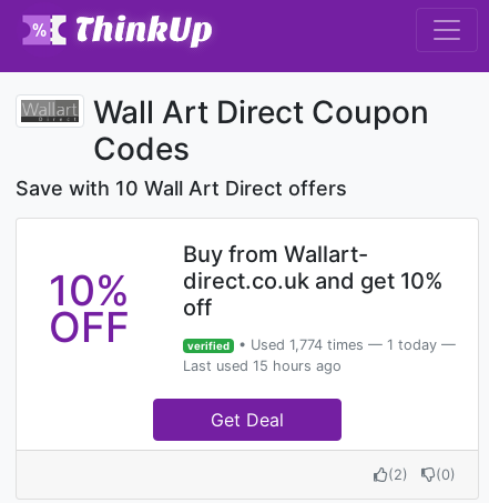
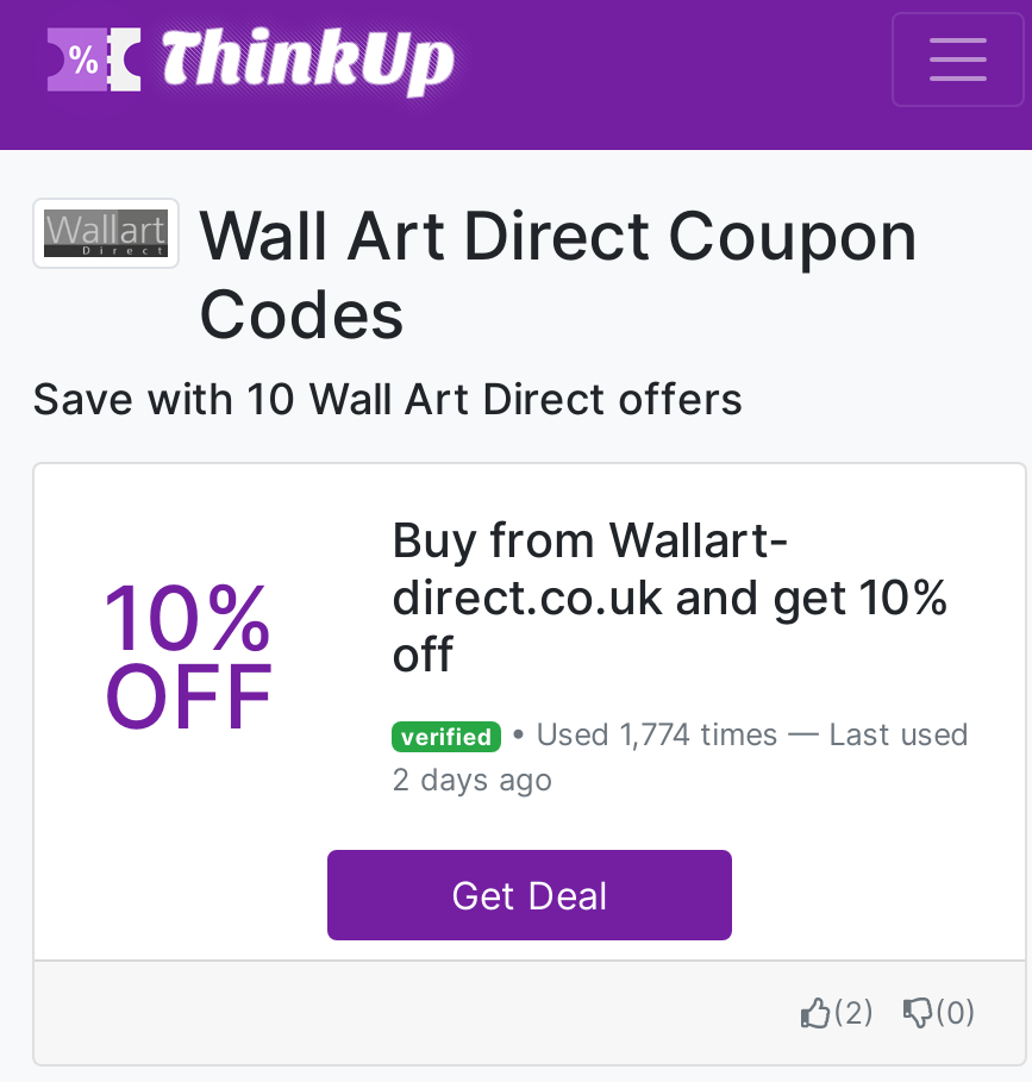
[183,336,455,374] verified • Used 1,774 times — 1 today — | Last used 15 hours ago -> [392,717,969,798] verified • Used 1,774 times — Last used | 2 days ago

